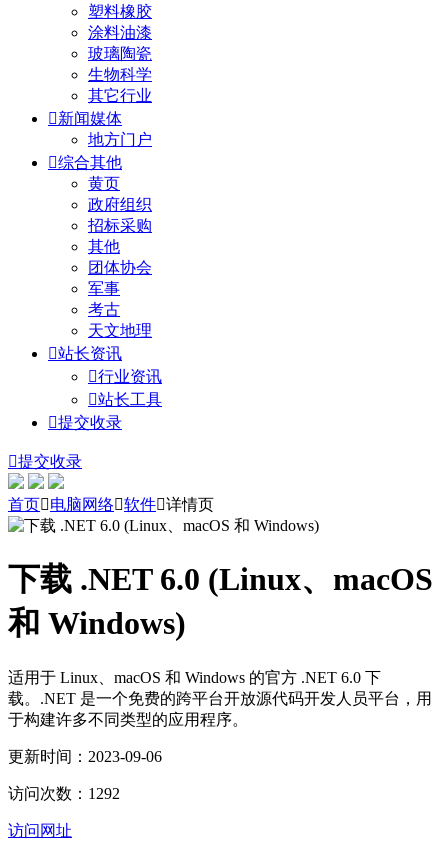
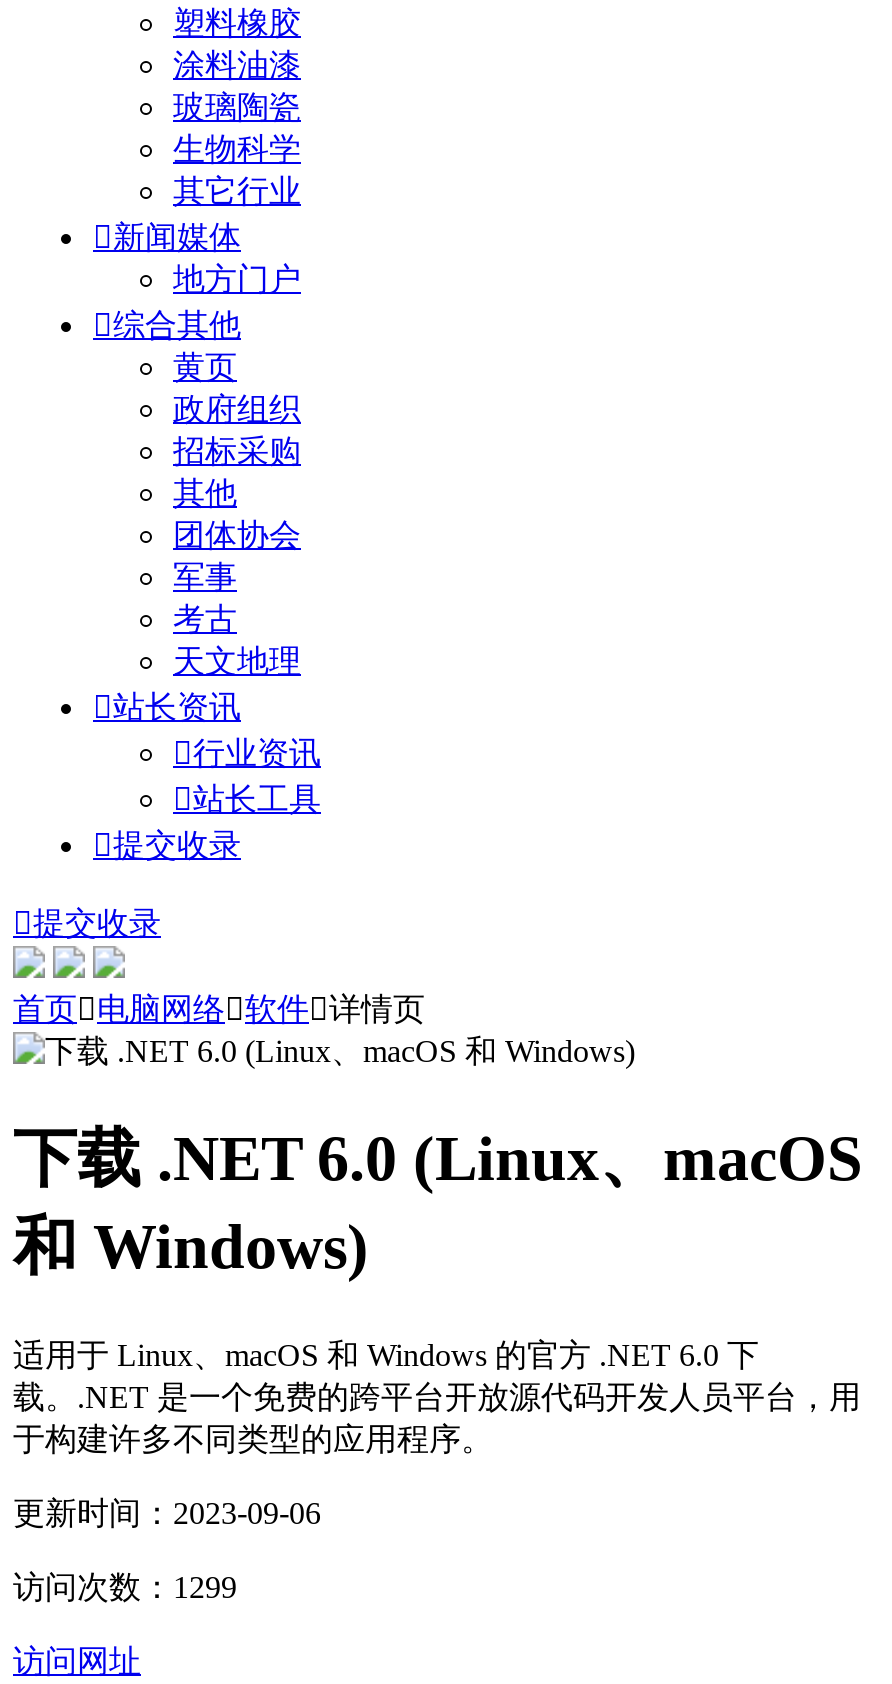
[8,785,120,802] 访问次数：1292 -> [13,1570,237,1604] 访问次数：1299

